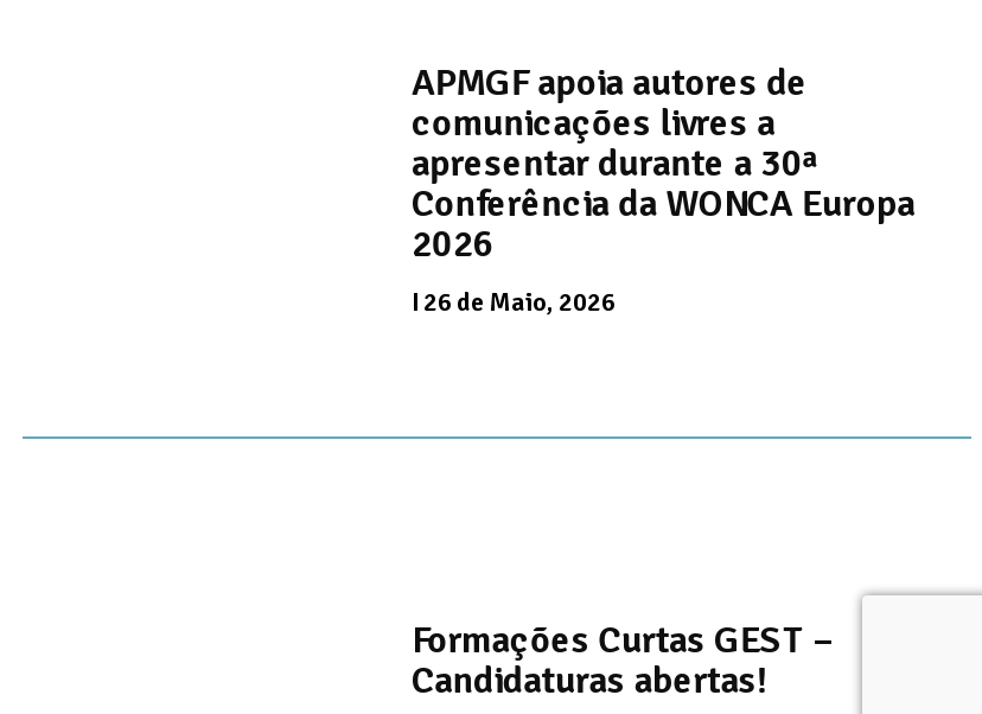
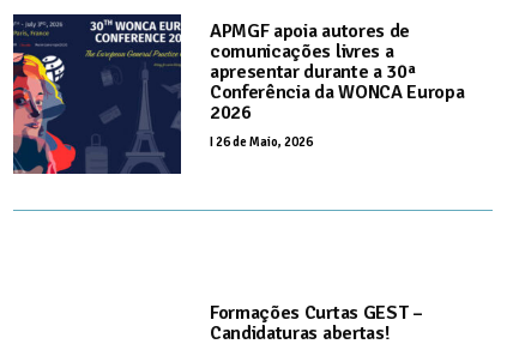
none -> [12,13,182,175] [image]

